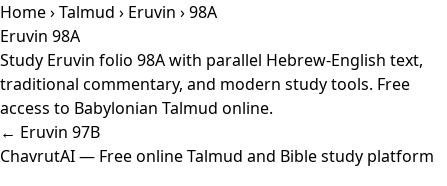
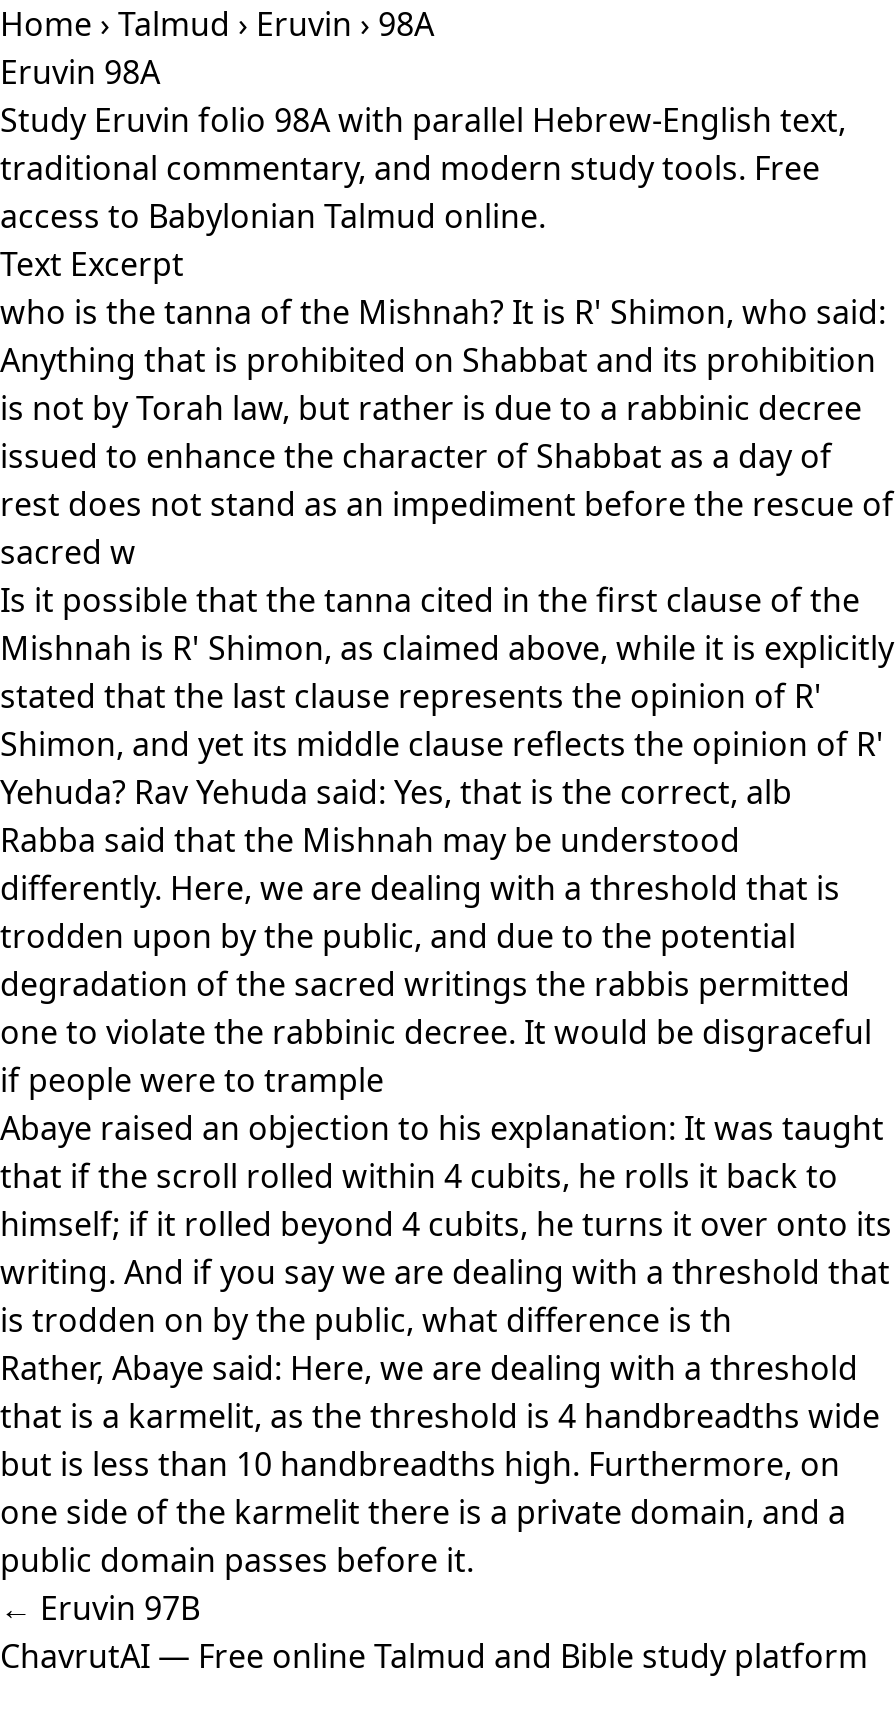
none -> [0,242,894,1582] Text Excerpt | who is the tanna of the Mishnah? It is R' Shimon, who said: | Anything that is prohibited on Shabbat and its prohibition | is not by Torah law, but rather is due to a rabbinic decree | issued to enhance the character of Shabbat as a day of | rest does not stand as an impediment before the rescue of | sacred w | Is it possible that the tanna cited in the first clause of the | Mishnah is R' Shimon, as claimed above, while it is explicitly | stated that the last clause represents the opinion of R' | Shimon, and yet its middle clause reflects the opinion of R' | Yehuda? Rav Yehuda said: Yes, that is the correct, alb | Rabba said that the Mishnah may be understood | differently. Here, we are dealing with a threshold that is | trodden upon by the public, and due to the potential | degradation of the sacred writings the rabbis permitted | one to violate the rabbinic decree. It would be disgraceful | if people were to trample | Abaye raised an objection to his explanation: It was taught | that if the scroll rolled within 4 cubits, he rolls it back to | himself; if it rolled beyond 4 cubits, he turns it over onto its | writing. And if you say we are dealing with a threshold that | is trodden on by the public, what difference is th | Rather, Abaye said: Here, we are dealing with a threshold | that is a karmelit, as the threshold is 4 handbreadths wide | but is less than 10 handbreadths high. Furthermore, on | one side of the karmelit there is a private domain, and a | public domain passes before it.

